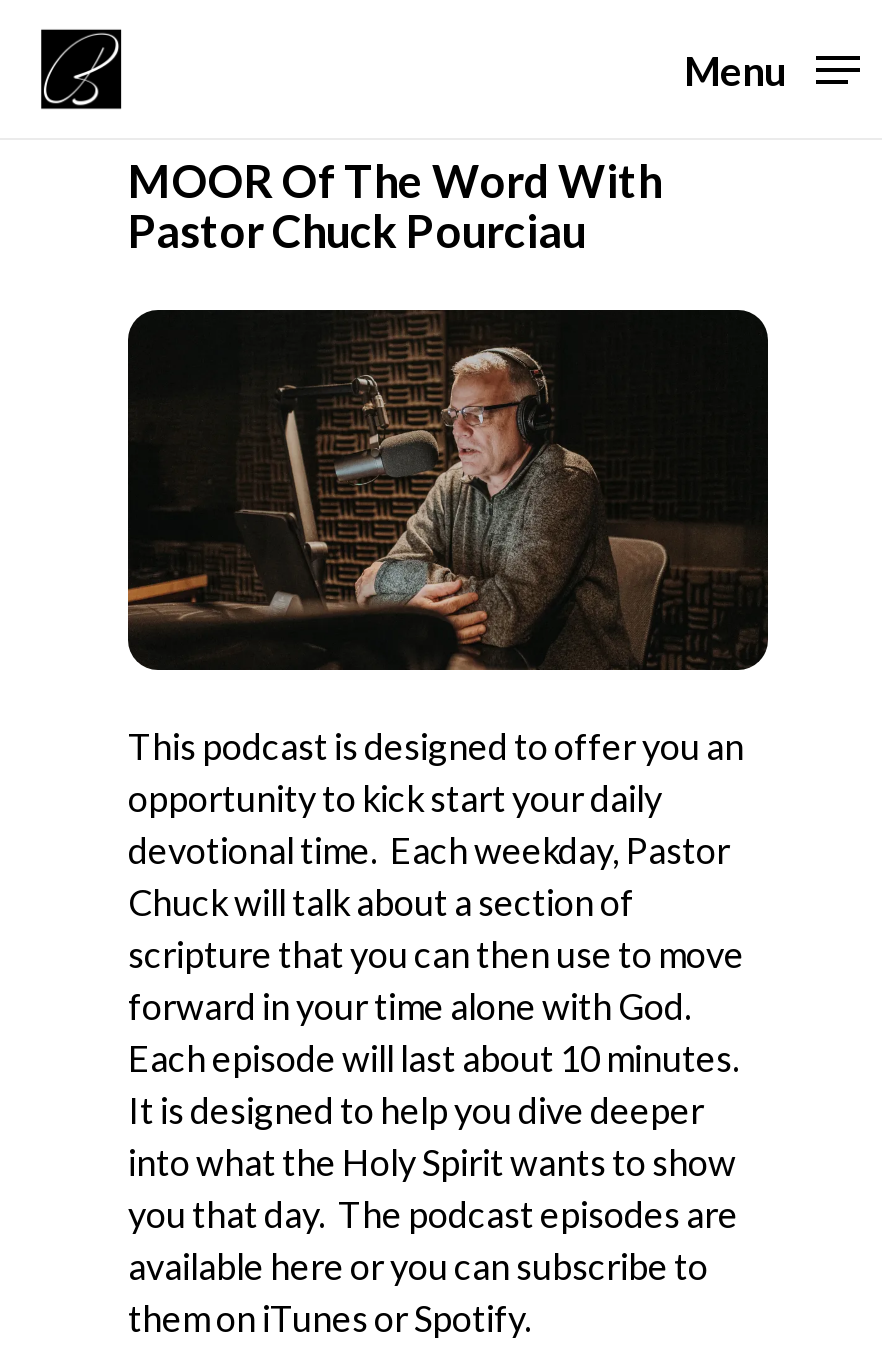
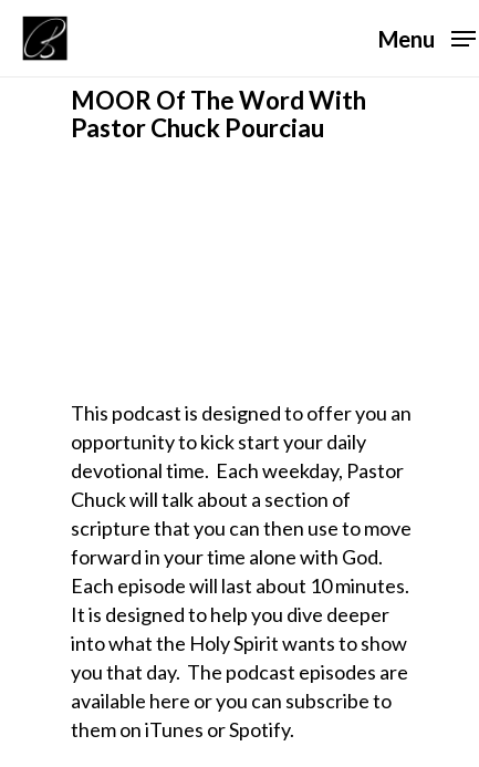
[126,308,770,672] [image] -> none

